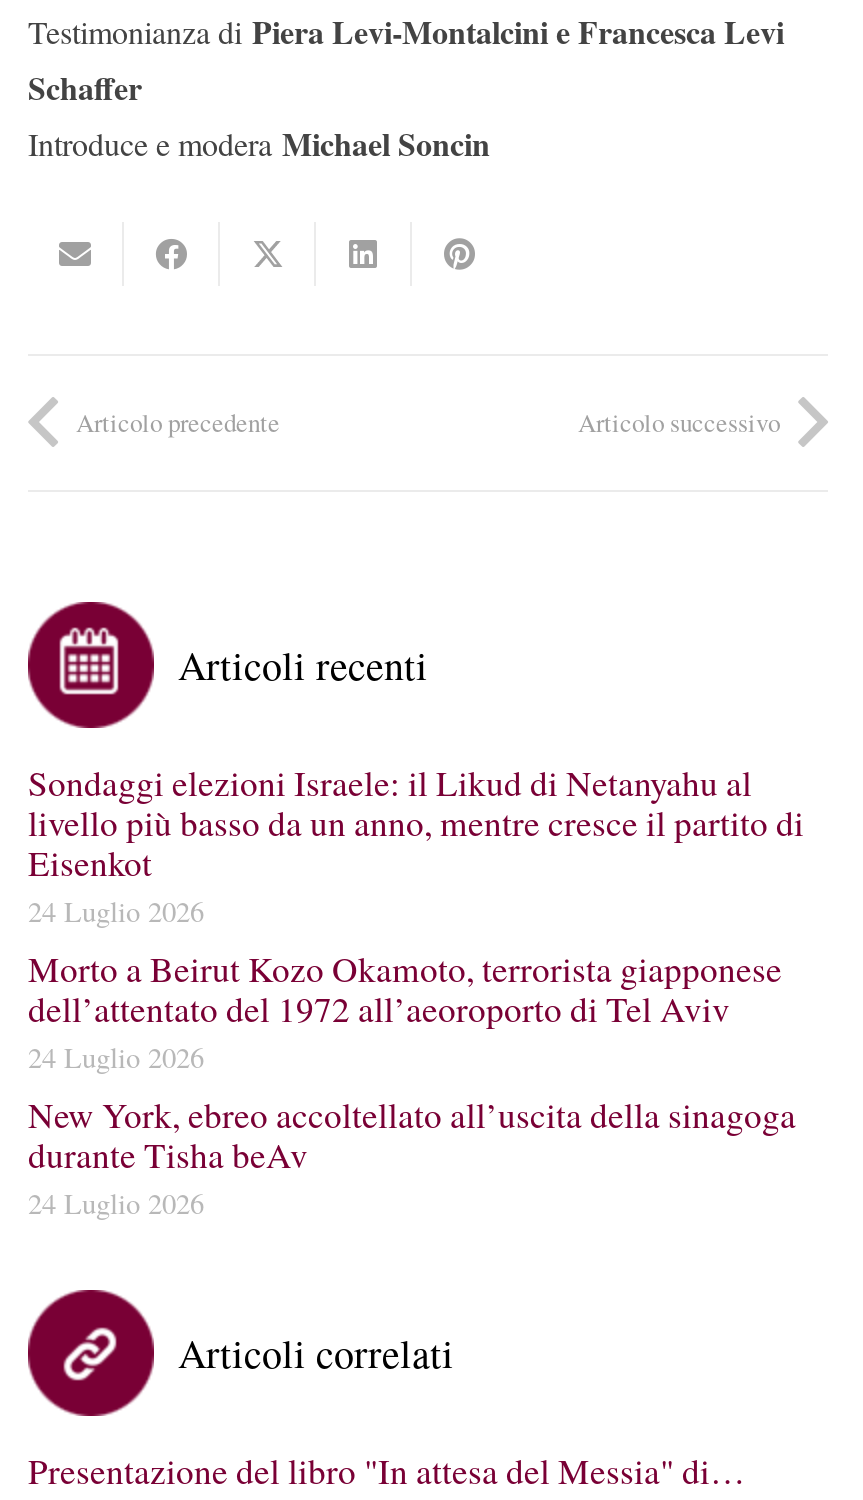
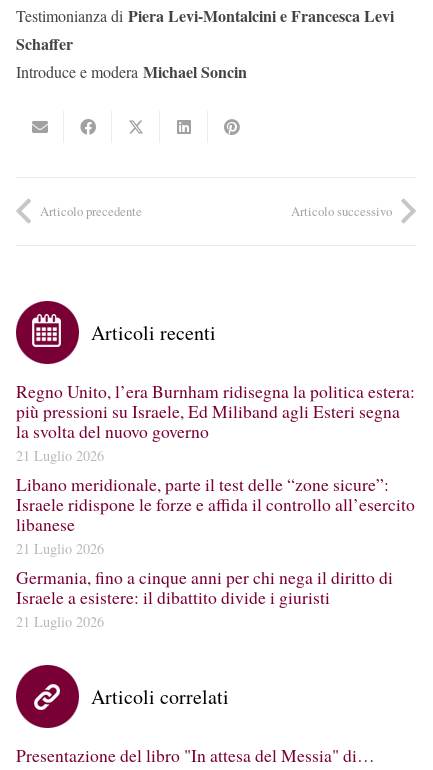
[28,758,804,1222] Sondaggi elezioni Israele: il Likud di Netanyahu al | livello più basso da un anno, mentre cresce il partito di | Eisenkot | 24 Luglio 2026 | Morto a Beirut Kozo Okamoto, terrorista giapponese | dell’attentato del 1972 all’aeoroporto di Tel Aviv | 24 Luglio 2026 | New York, ebreo accoltellato all’uscita della sinagoga | durante Tisha beAv | 24 Luglio 2026 -> [16,379,415,631] Regno Unito, l’era Burnham ridisegna la politica estera: | più pressioni su Israele, Ed Miliband agli Esteri segna | la svolta del nuovo governo | 21 Luglio 2026 | Libano meridionale, parte il test delle “zone sicure”: | Israele ridispone le forze e affida il controllo all’esercito | libanese | 21 Luglio 2026 | Germania, fino a cinque anni per chi nega il diritto di | Israele a esistere: il dibattito divide i giuristi | 21 Luglio 2026

